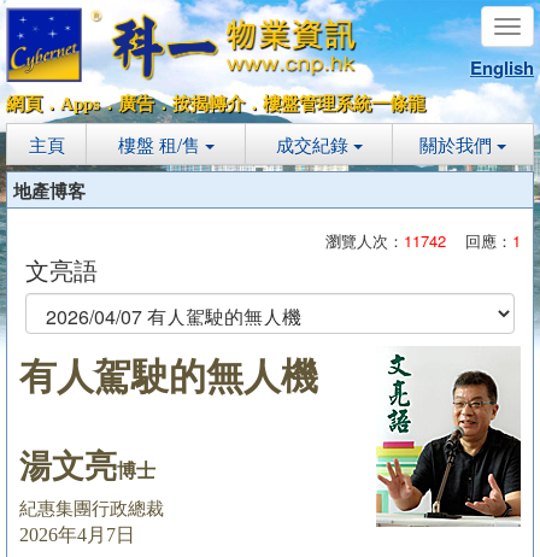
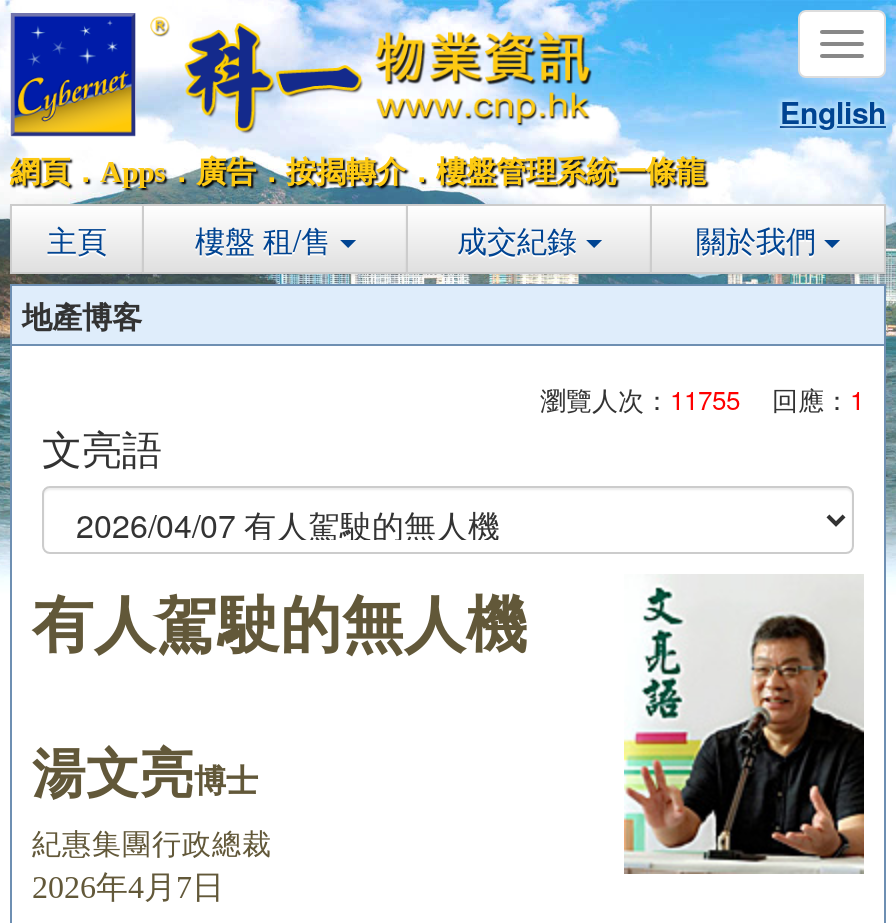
[325,229,521,252] 瀏覽人次：11742 回應：1 -> [540,380,864,418] 瀏覽人次：11755 回應：1

